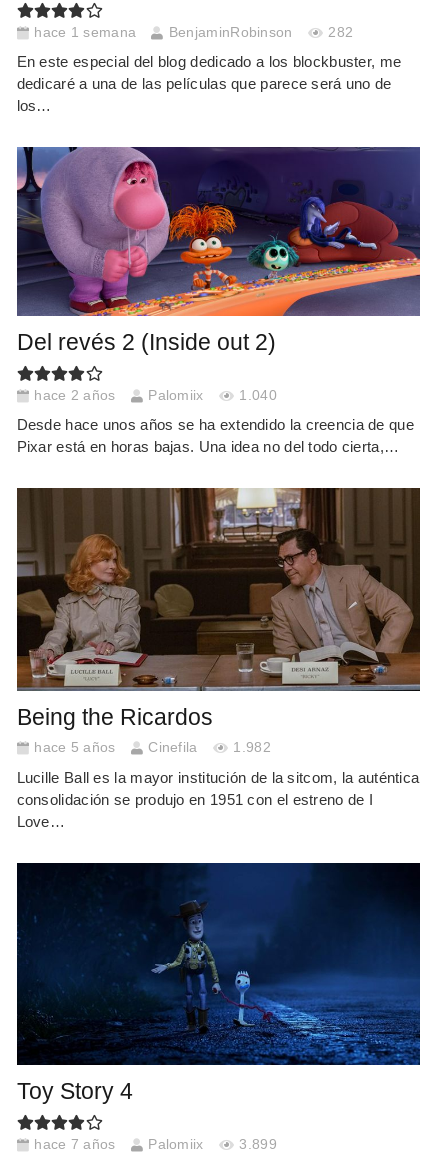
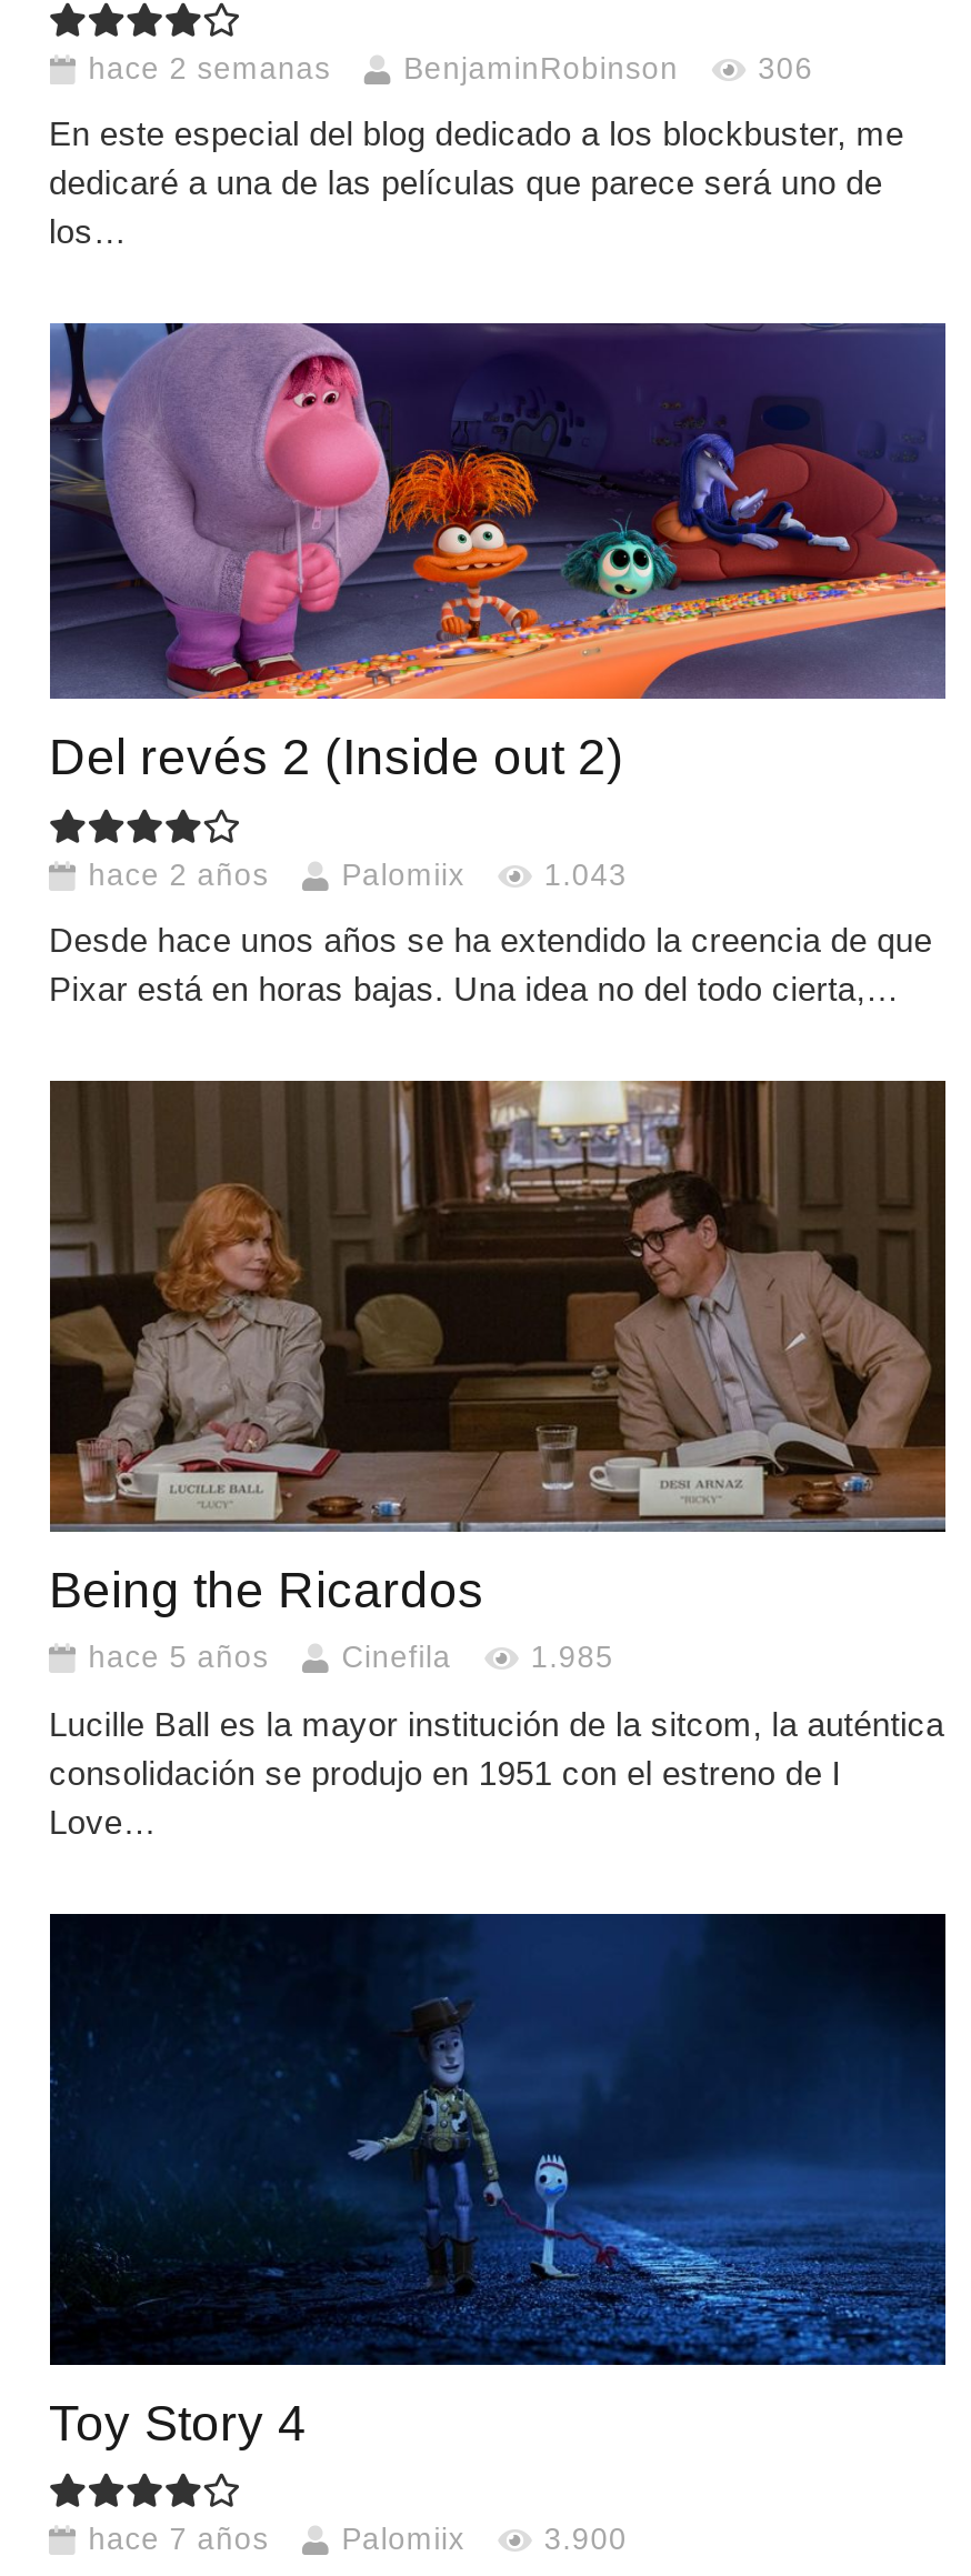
[34,25,136,40] hace 1 semana -> [88,52,331,85] hace 2 semanas
[328,25,353,40] 282 -> [758,52,813,85] 306
[239,388,277,403] 1.040 -> [544,858,627,891] 1.043
[233,740,271,755] 1.982 -> [531,1641,614,1674] 1.985
[239,1137,277,1152] 3.899 -> [544,2522,627,2556] 3.900

